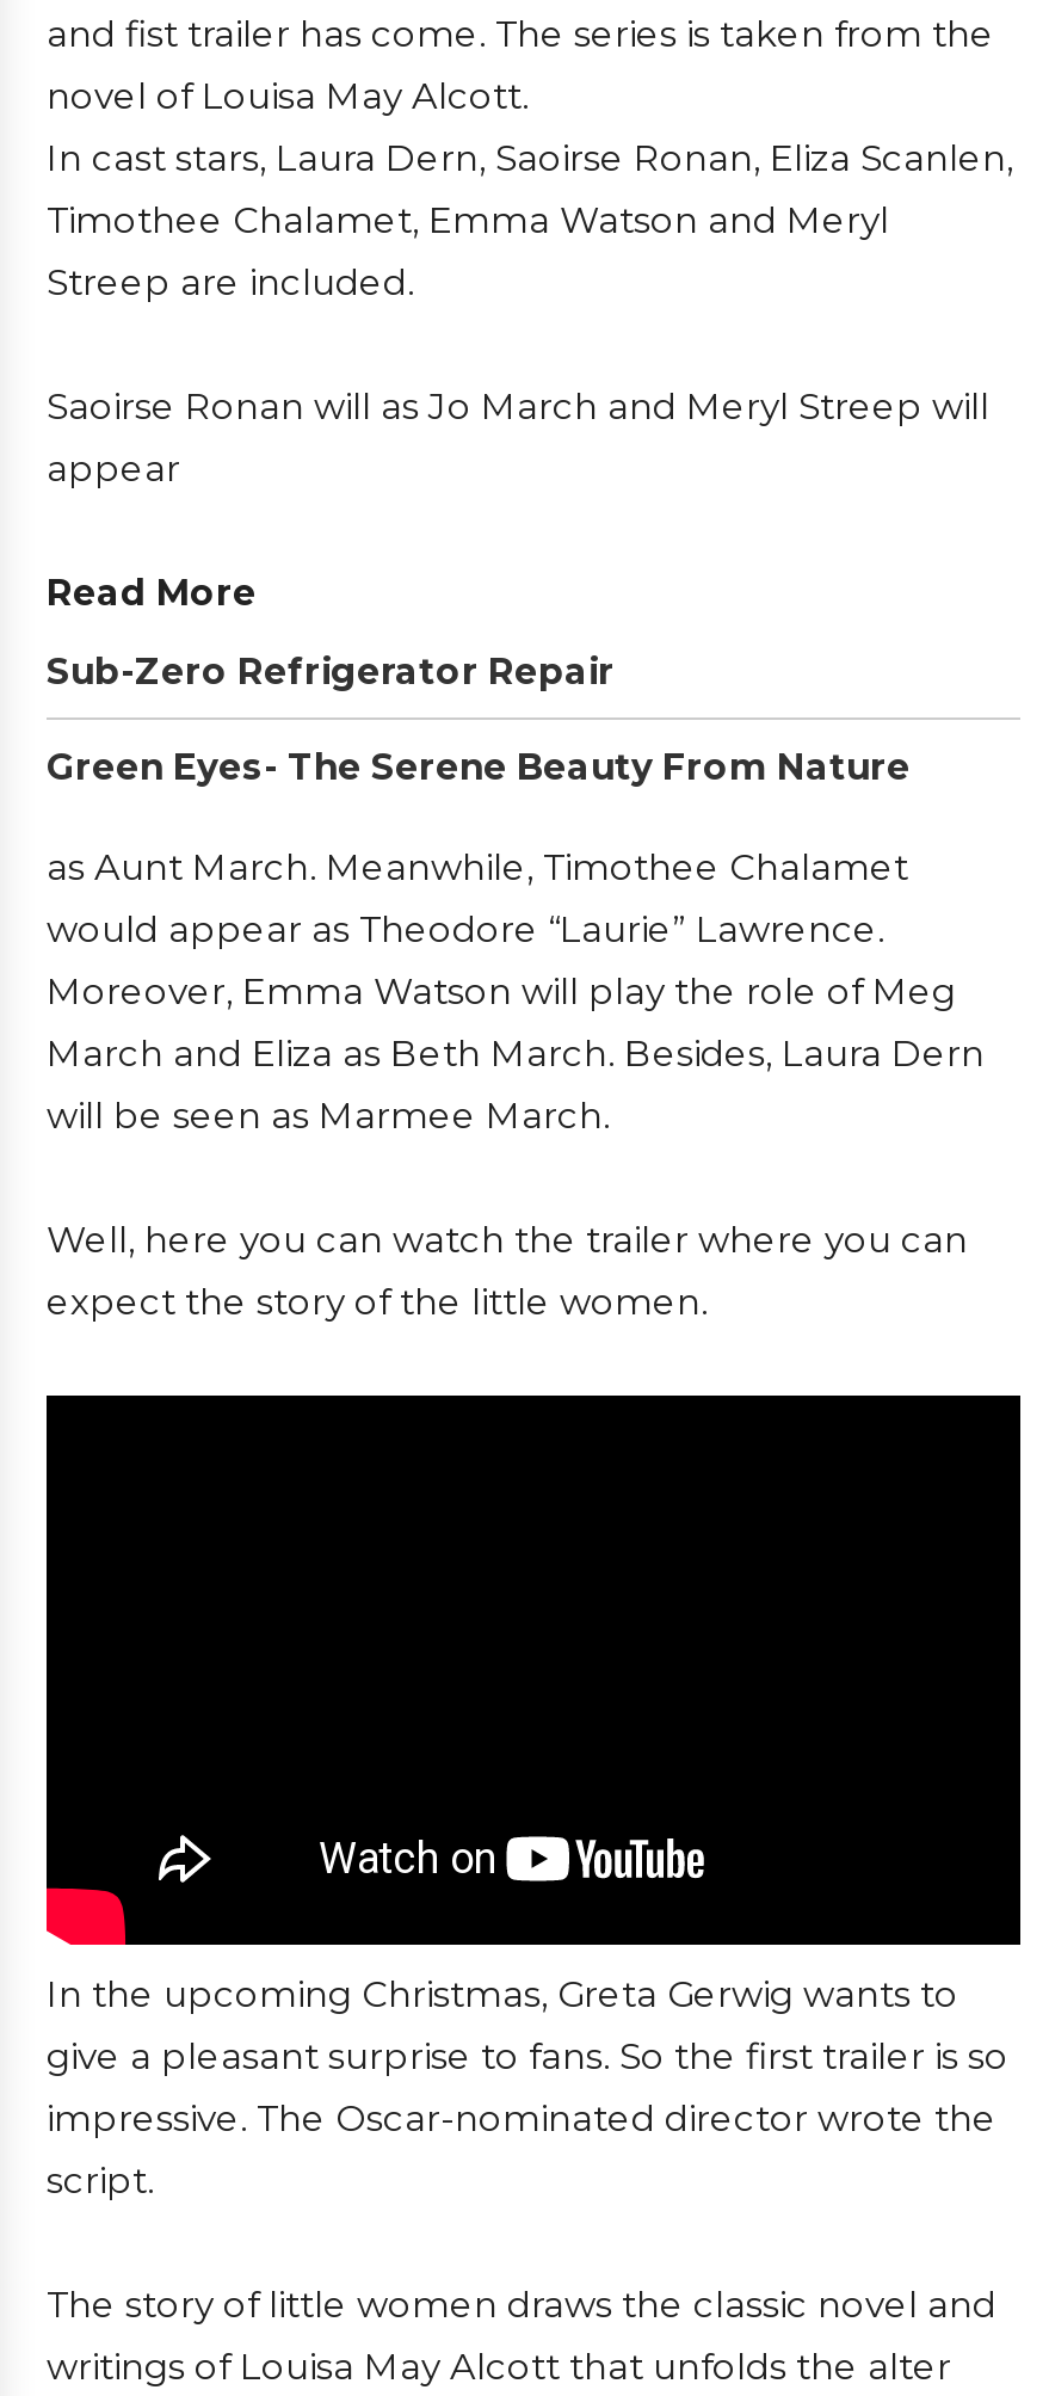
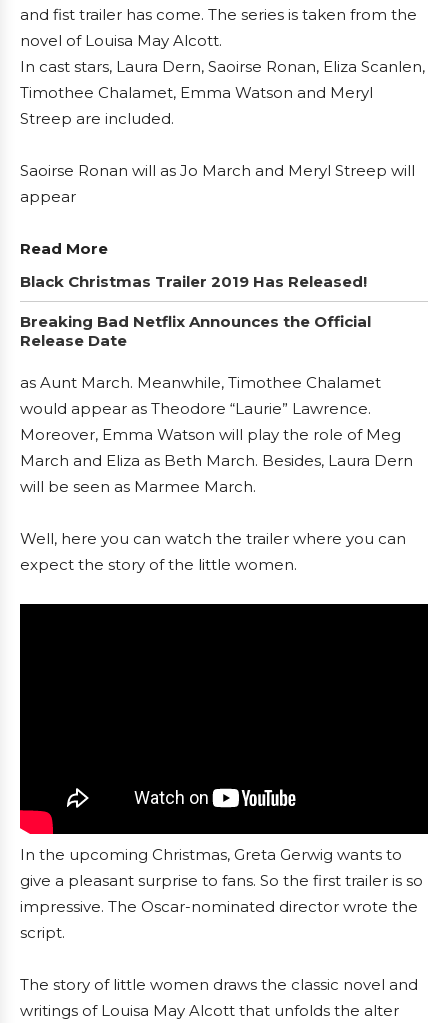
[47,648,615,694] Sub-Zero Refrigerator Repair -> [20,272,367,291] Black Christmas Trailer 2019 Has Released!
[47,744,911,789] Green Eyes- The Serene Beauty From Nature -> [20,312,371,350] Breaking Bad Netflix Announces the Official | Release Date

